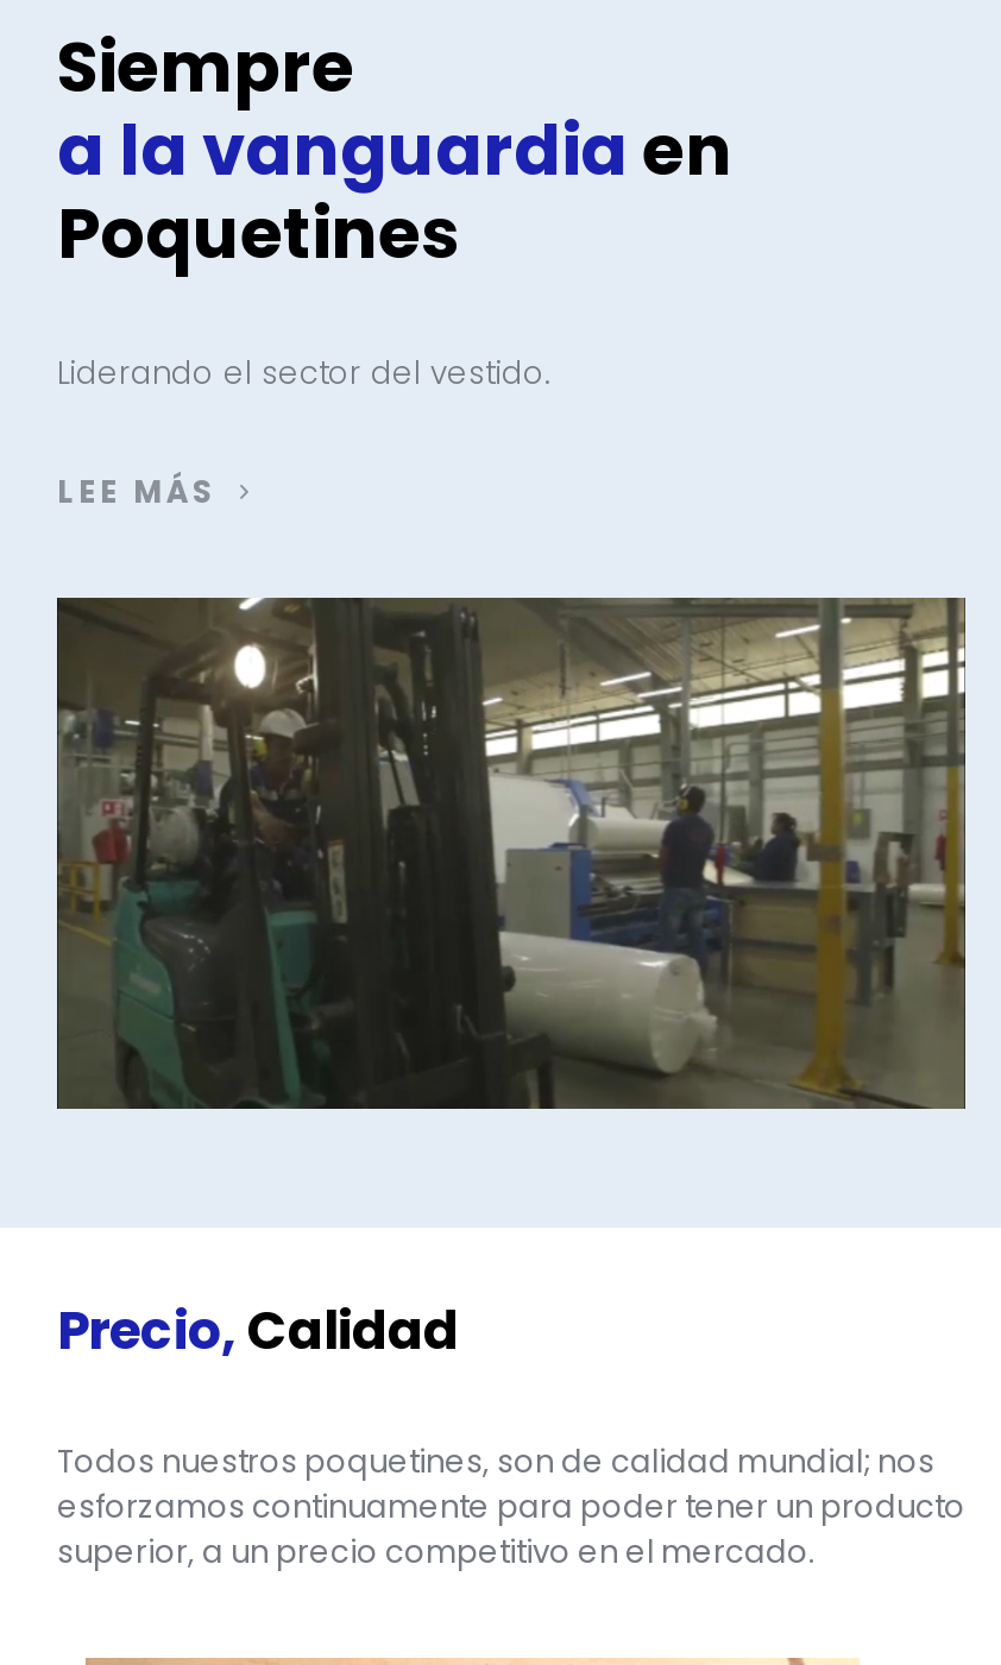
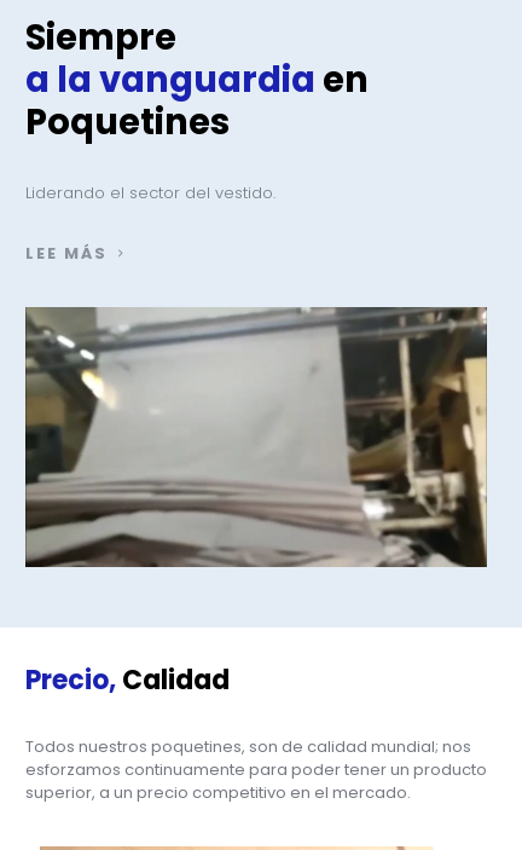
[57,595,968,1109] [image] -> [25,307,488,567] [image]

